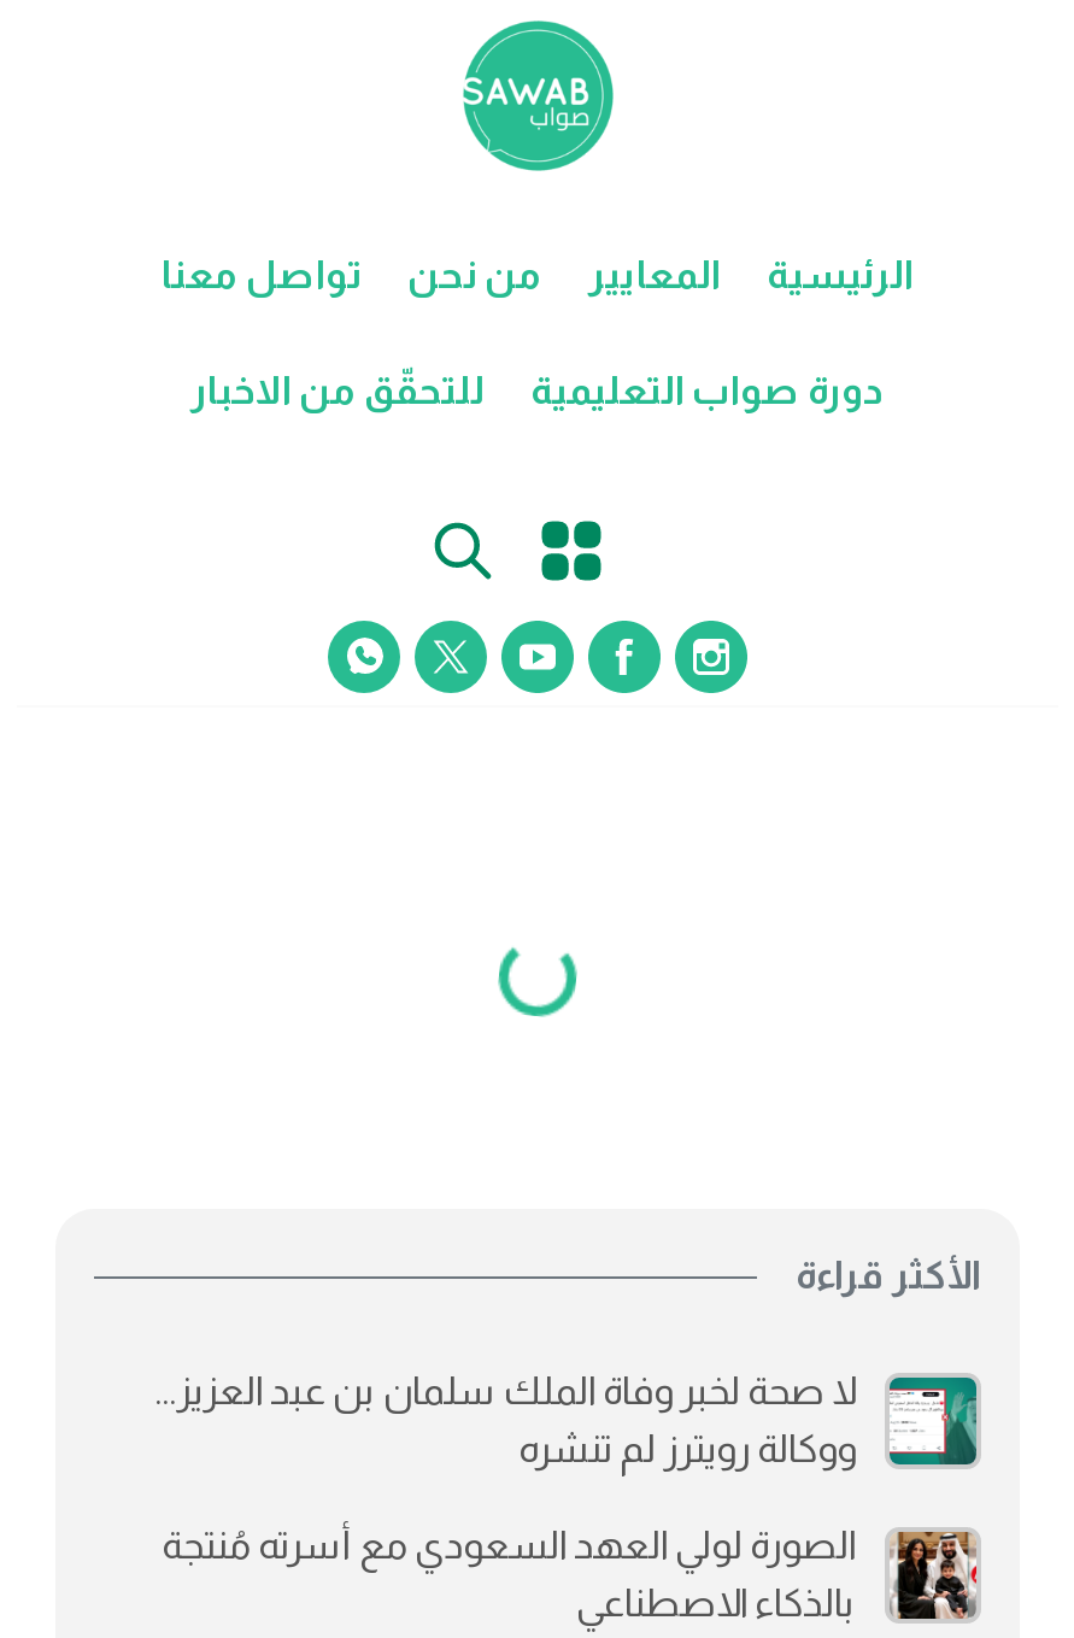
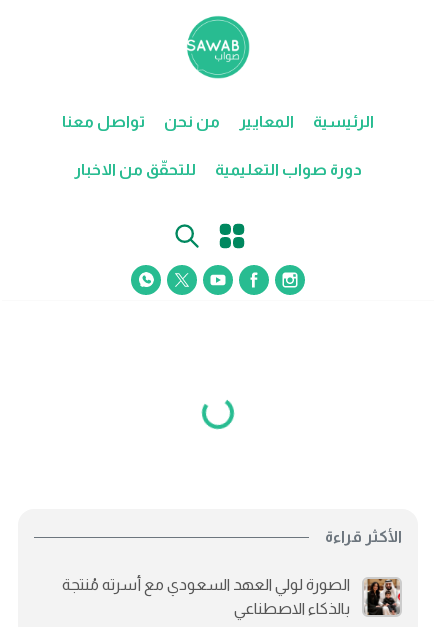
[154,1370,979,1469] [image] | لا صحة لخبر وفاة الملك سلمان بن عبد العزيز... | ووكالة رويترز لم تنشره -> none

